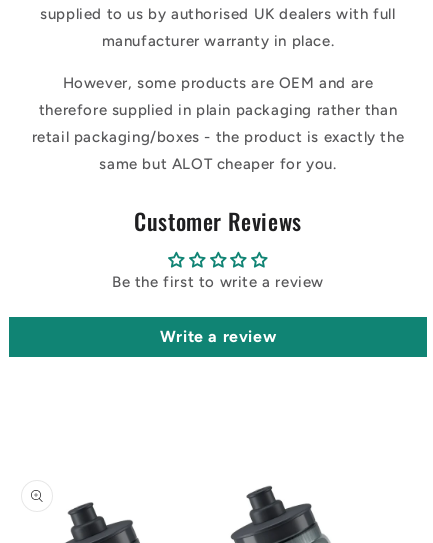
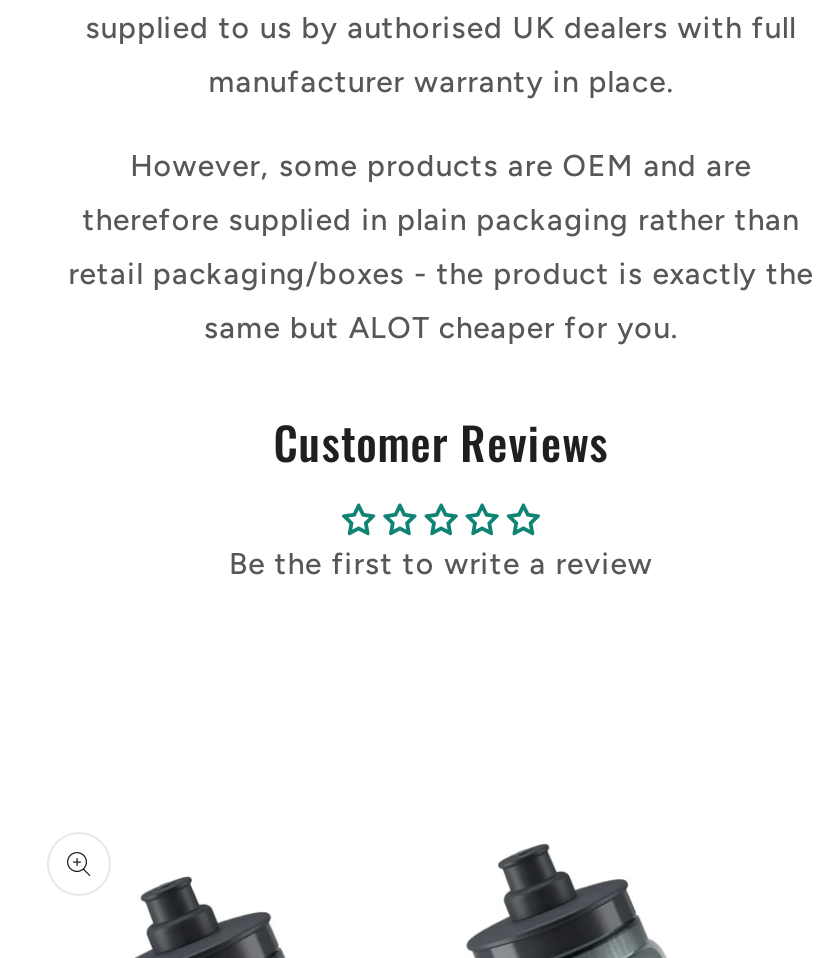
[160,327,276,346] Write a review -> none

